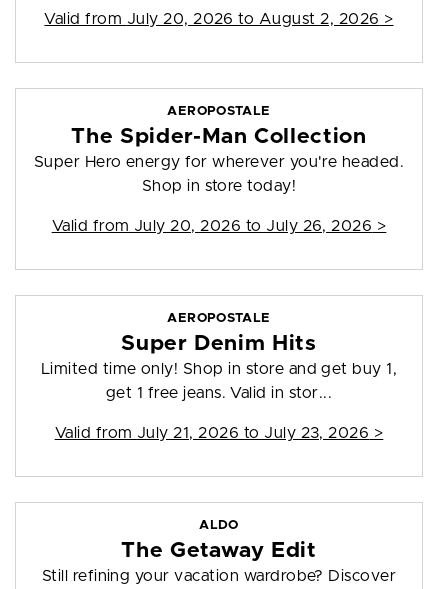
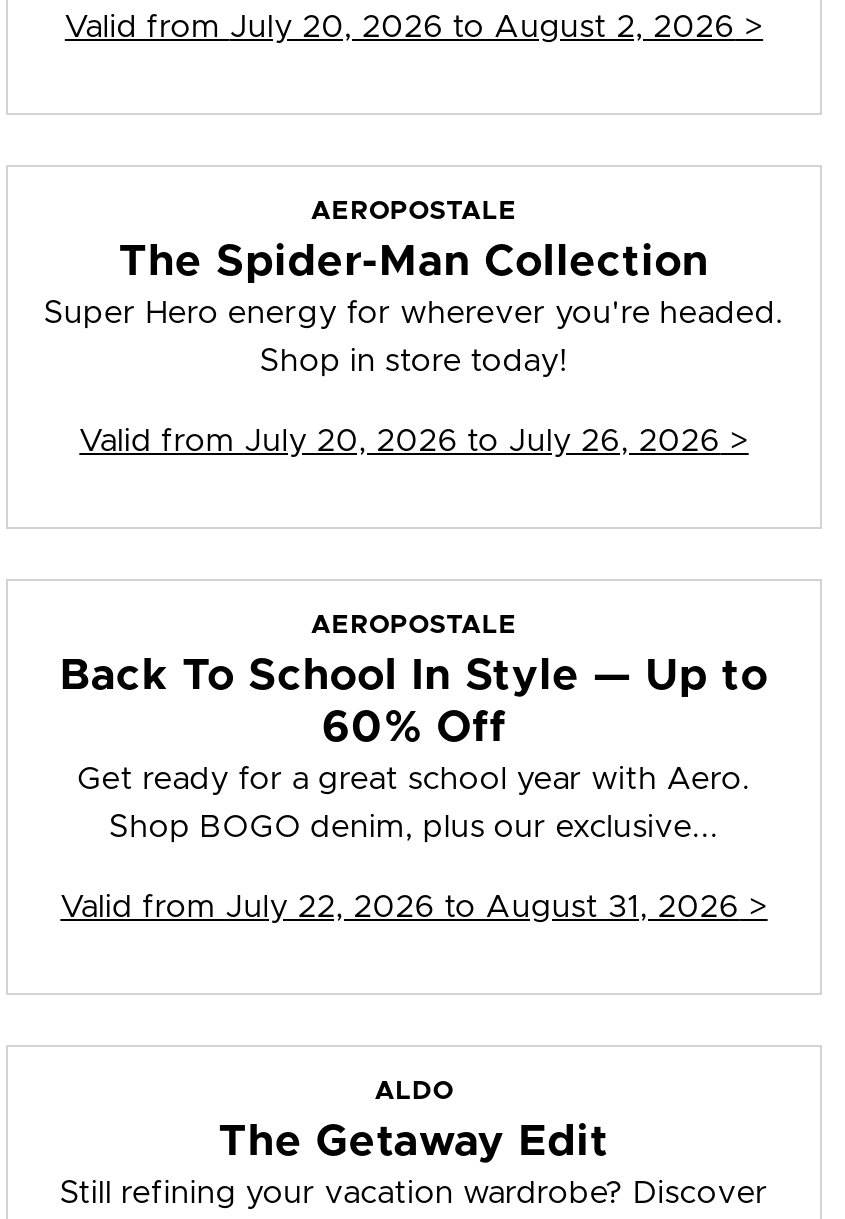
[41,333,397,377] Super Denim Hits | Limited time only! Shop in store and get buy 1, -> [60,655,768,795] Back To School In Style — Up to | 60% Off | Get ready for a great school year with Aero.
[106,385,332,401] get 1 free jeans. Valid in stor... -> [109,811,719,843] Shop BOGO denim, plus our exclusive...
[55,425,383,441] Valid from July 21, 2026 to July 23, 2026 > -> [60,891,768,923] Valid from July 22, 2026 to August 31, 2026 >

